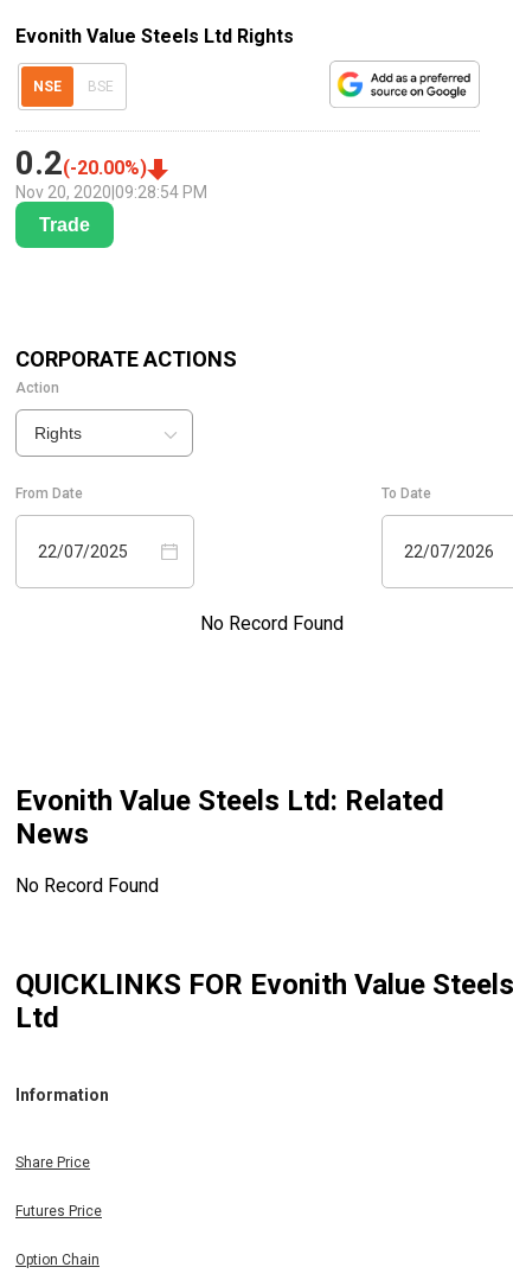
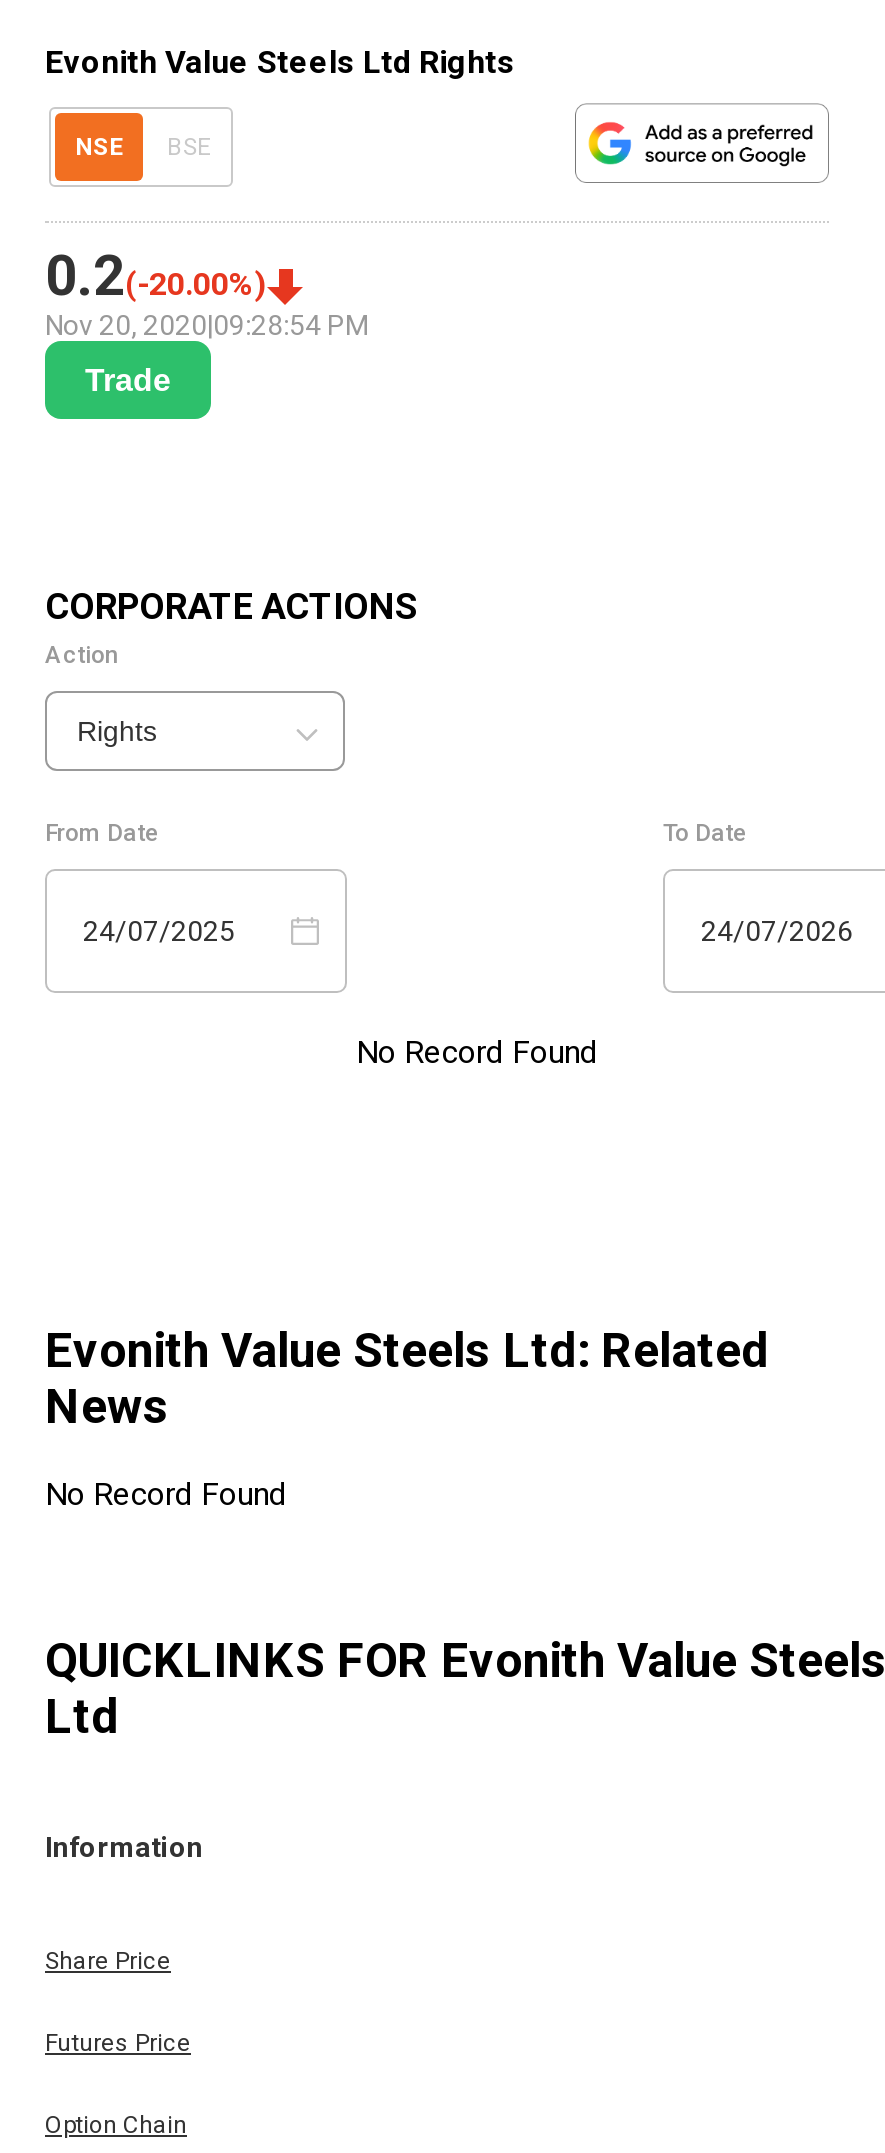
[38,543,128,562] 22/07/2025 -> [83,916,235,948] 24/07/2025
[404,543,494,562] 22/07/2026 -> [701,916,853,948] 24/07/2026

